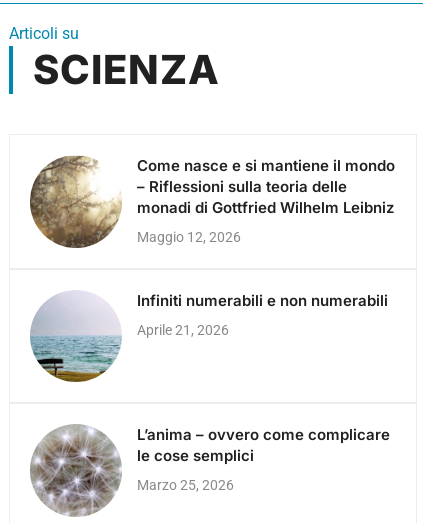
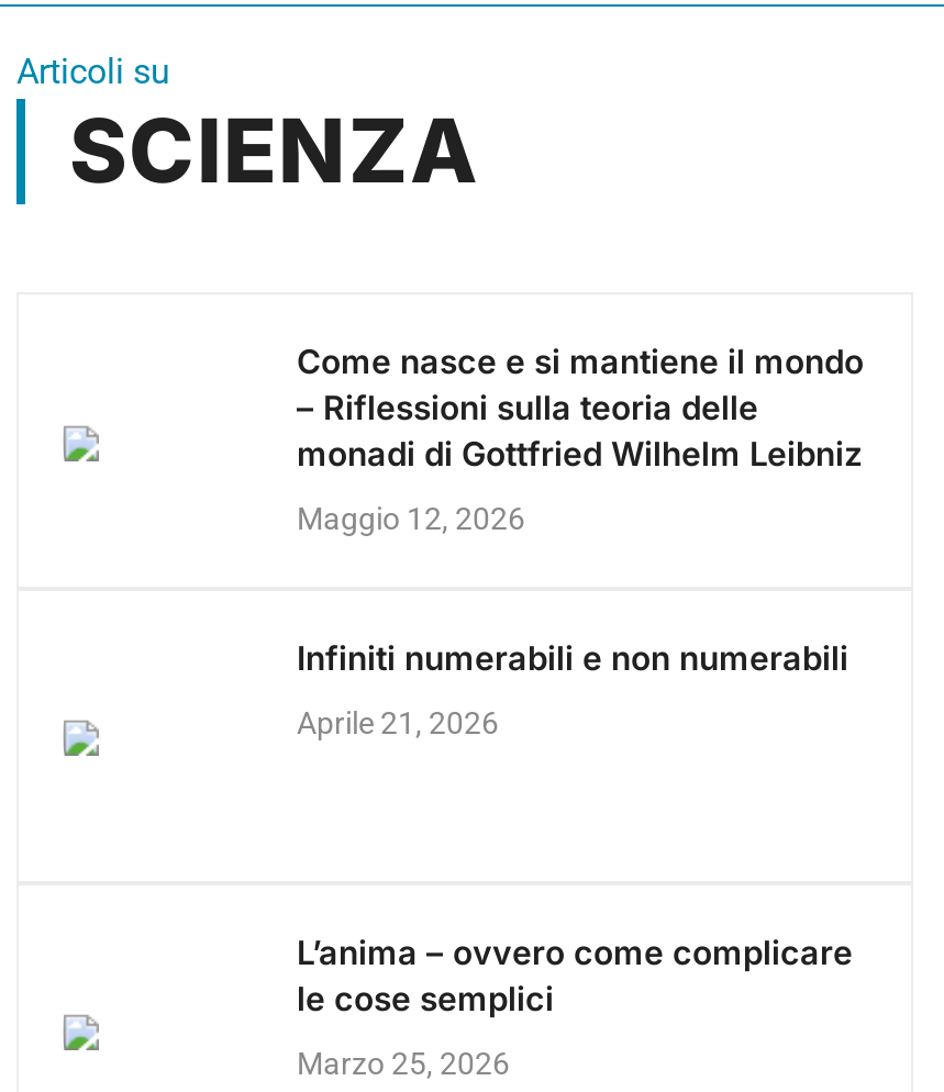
[30,155,123,249] [image] -> none
[31,291,122,383] [image] -> none
[30,424,122,518] [image] -> none

